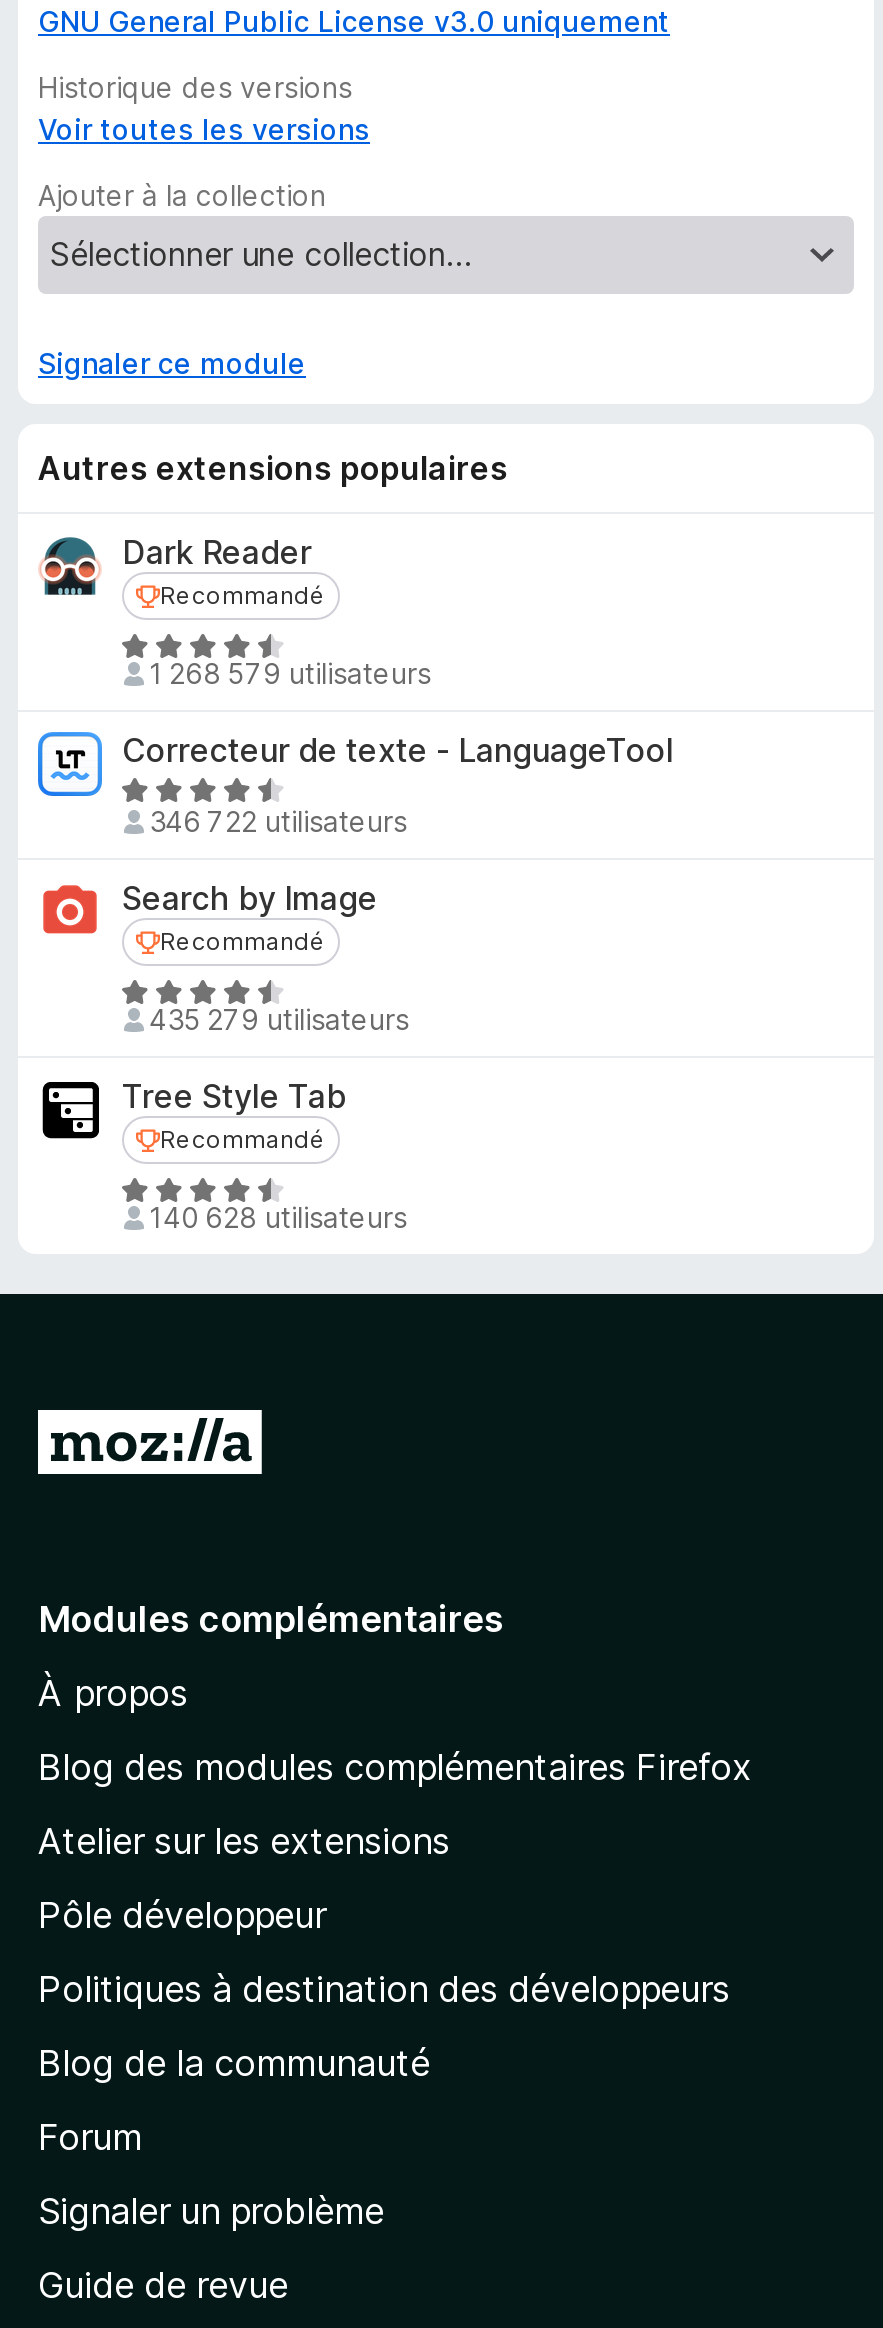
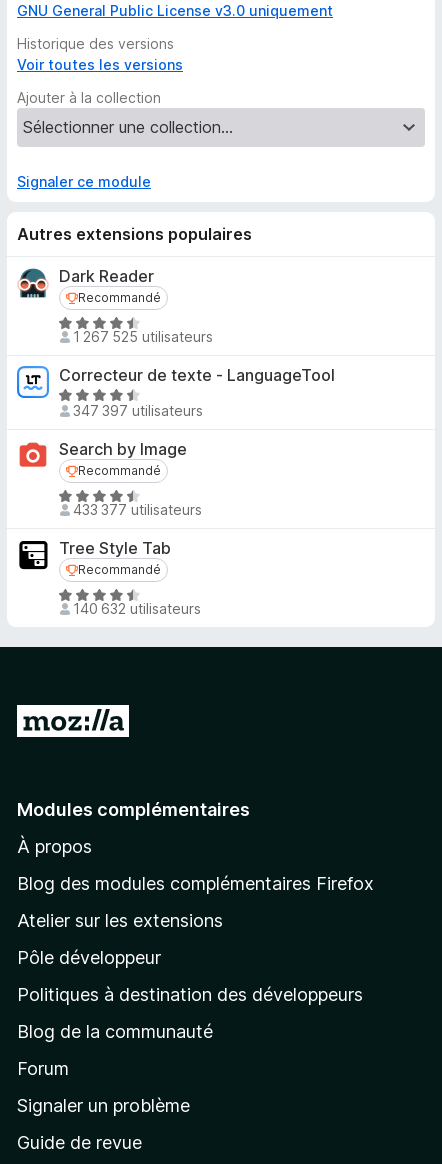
[149,656,431,690] 1 268 579 utilisateurs -> [72,328,212,345] 1 267 525 utilisateurs
[149,804,407,838] 346 722 utilisateurs -> [72,402,202,419] 347 397 utilisateurs
[149,1002,409,1036] 435 279 utilisateurs -> [72,501,201,518] 433 377 utilisateurs
[149,1200,407,1234] 140 628 utilisateurs -> [72,600,200,617] 140 632 utilisateurs

